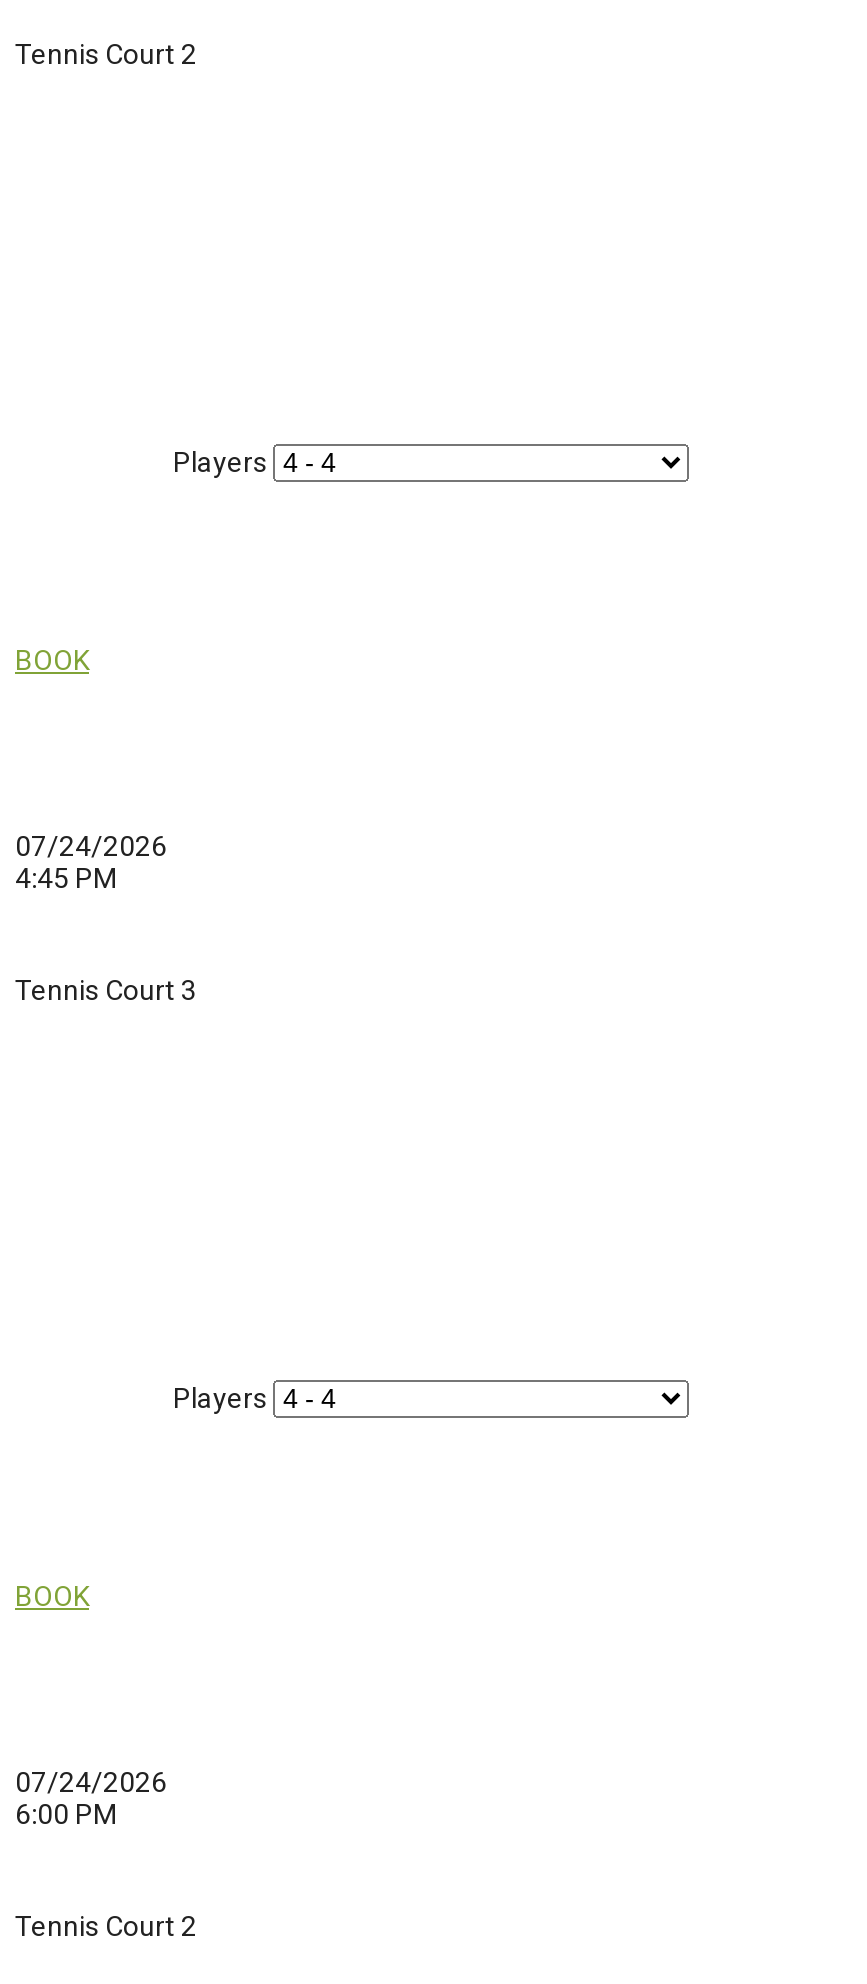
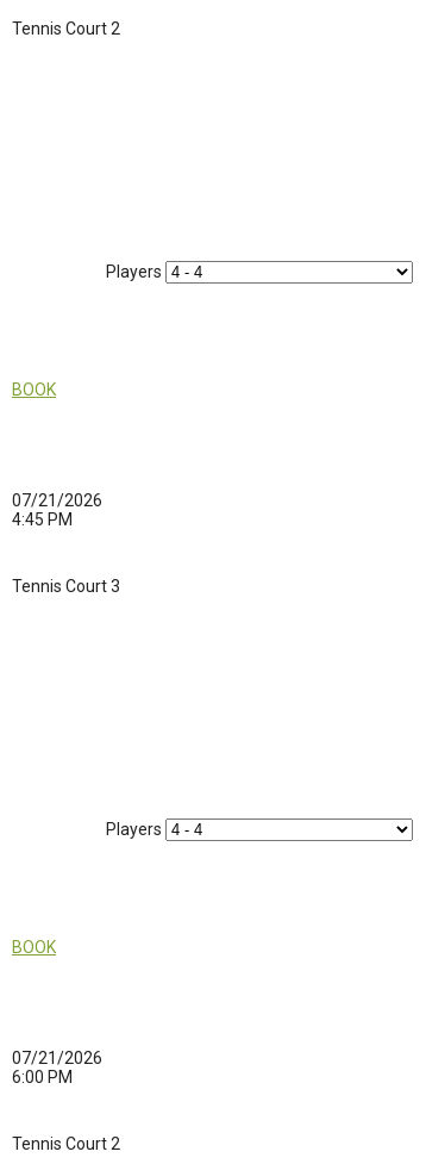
[15,830,167,862] 07/24/2026 -> [12,491,102,510] 07/21/2026
[15,1766,167,1798] 07/24/2026 -> [12,1048,102,1067] 07/21/2026

